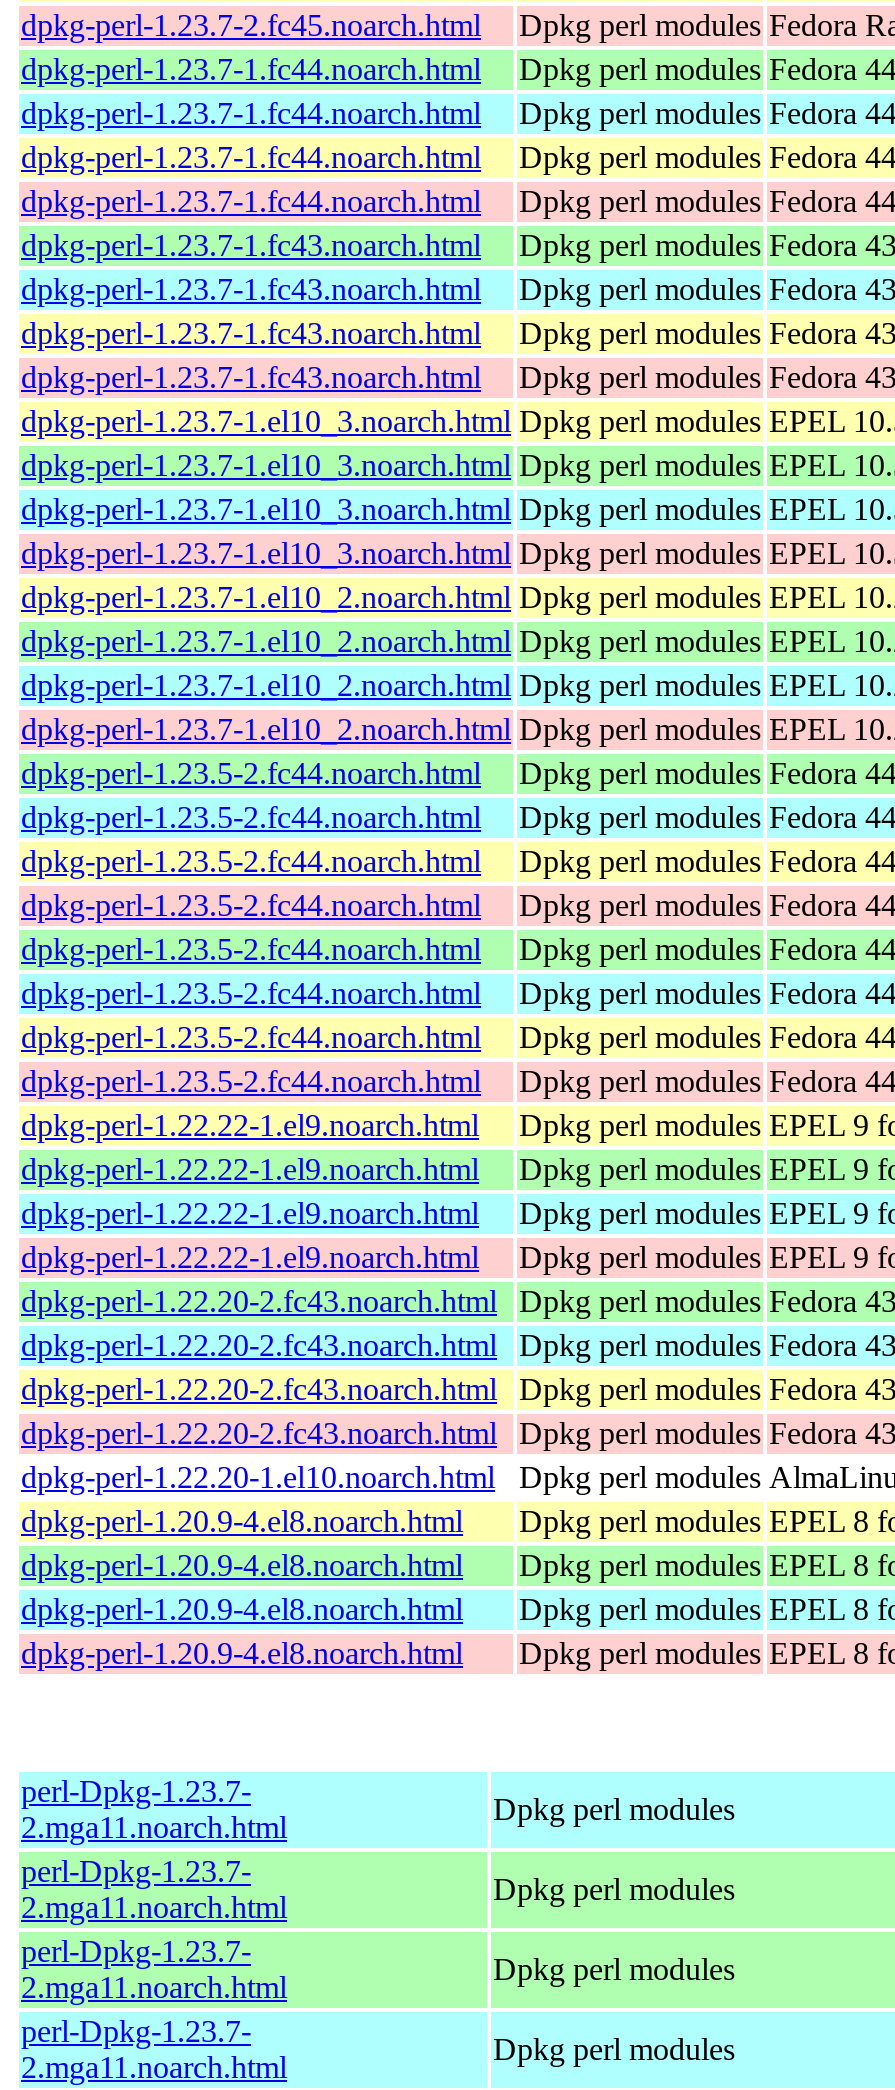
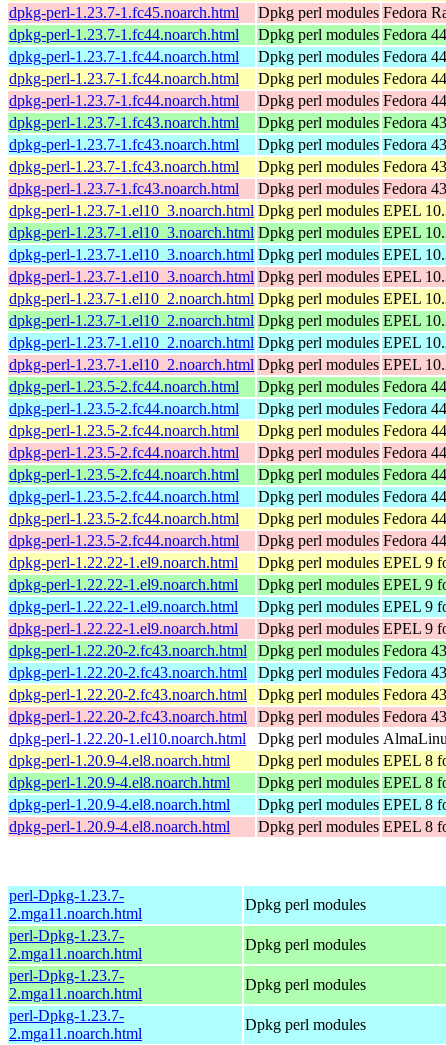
[21,7,481,41] dpkg-perl-1.23.7-2.fc45.noarch.html -> [9,4,239,21] dpkg-perl-1.23.7-1.fc45.noarch.html

